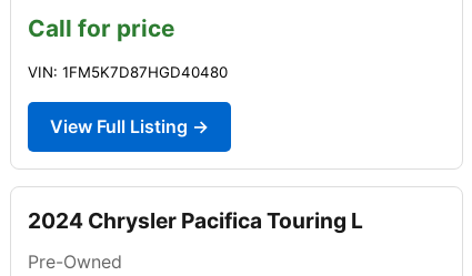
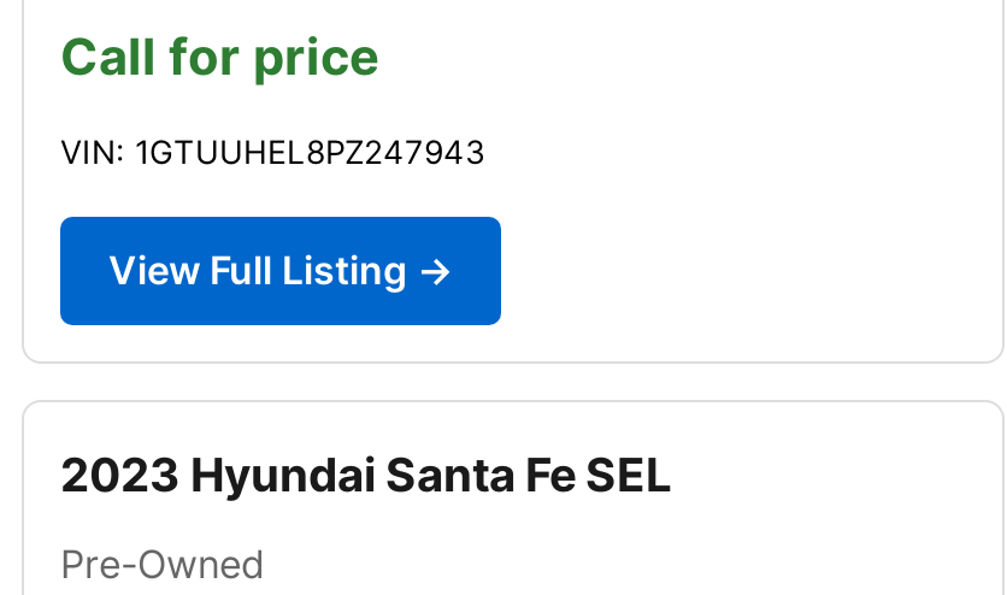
[28,63,228,81] VIN: 1FM5K7D87HGD40480 -> [60,132,484,171] VIN: 1GTUUHEL8PZ247943
[28,207,363,234] 2024 Chrysler Pacifica Touring L -> [60,445,672,503] 2023 Hyundai Santa Fe SEL

